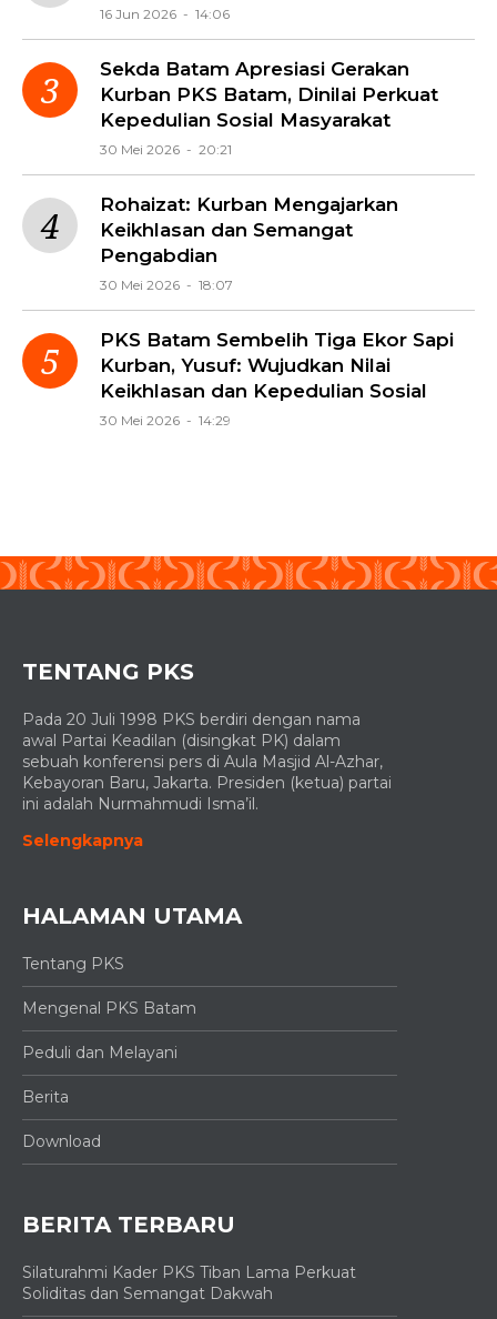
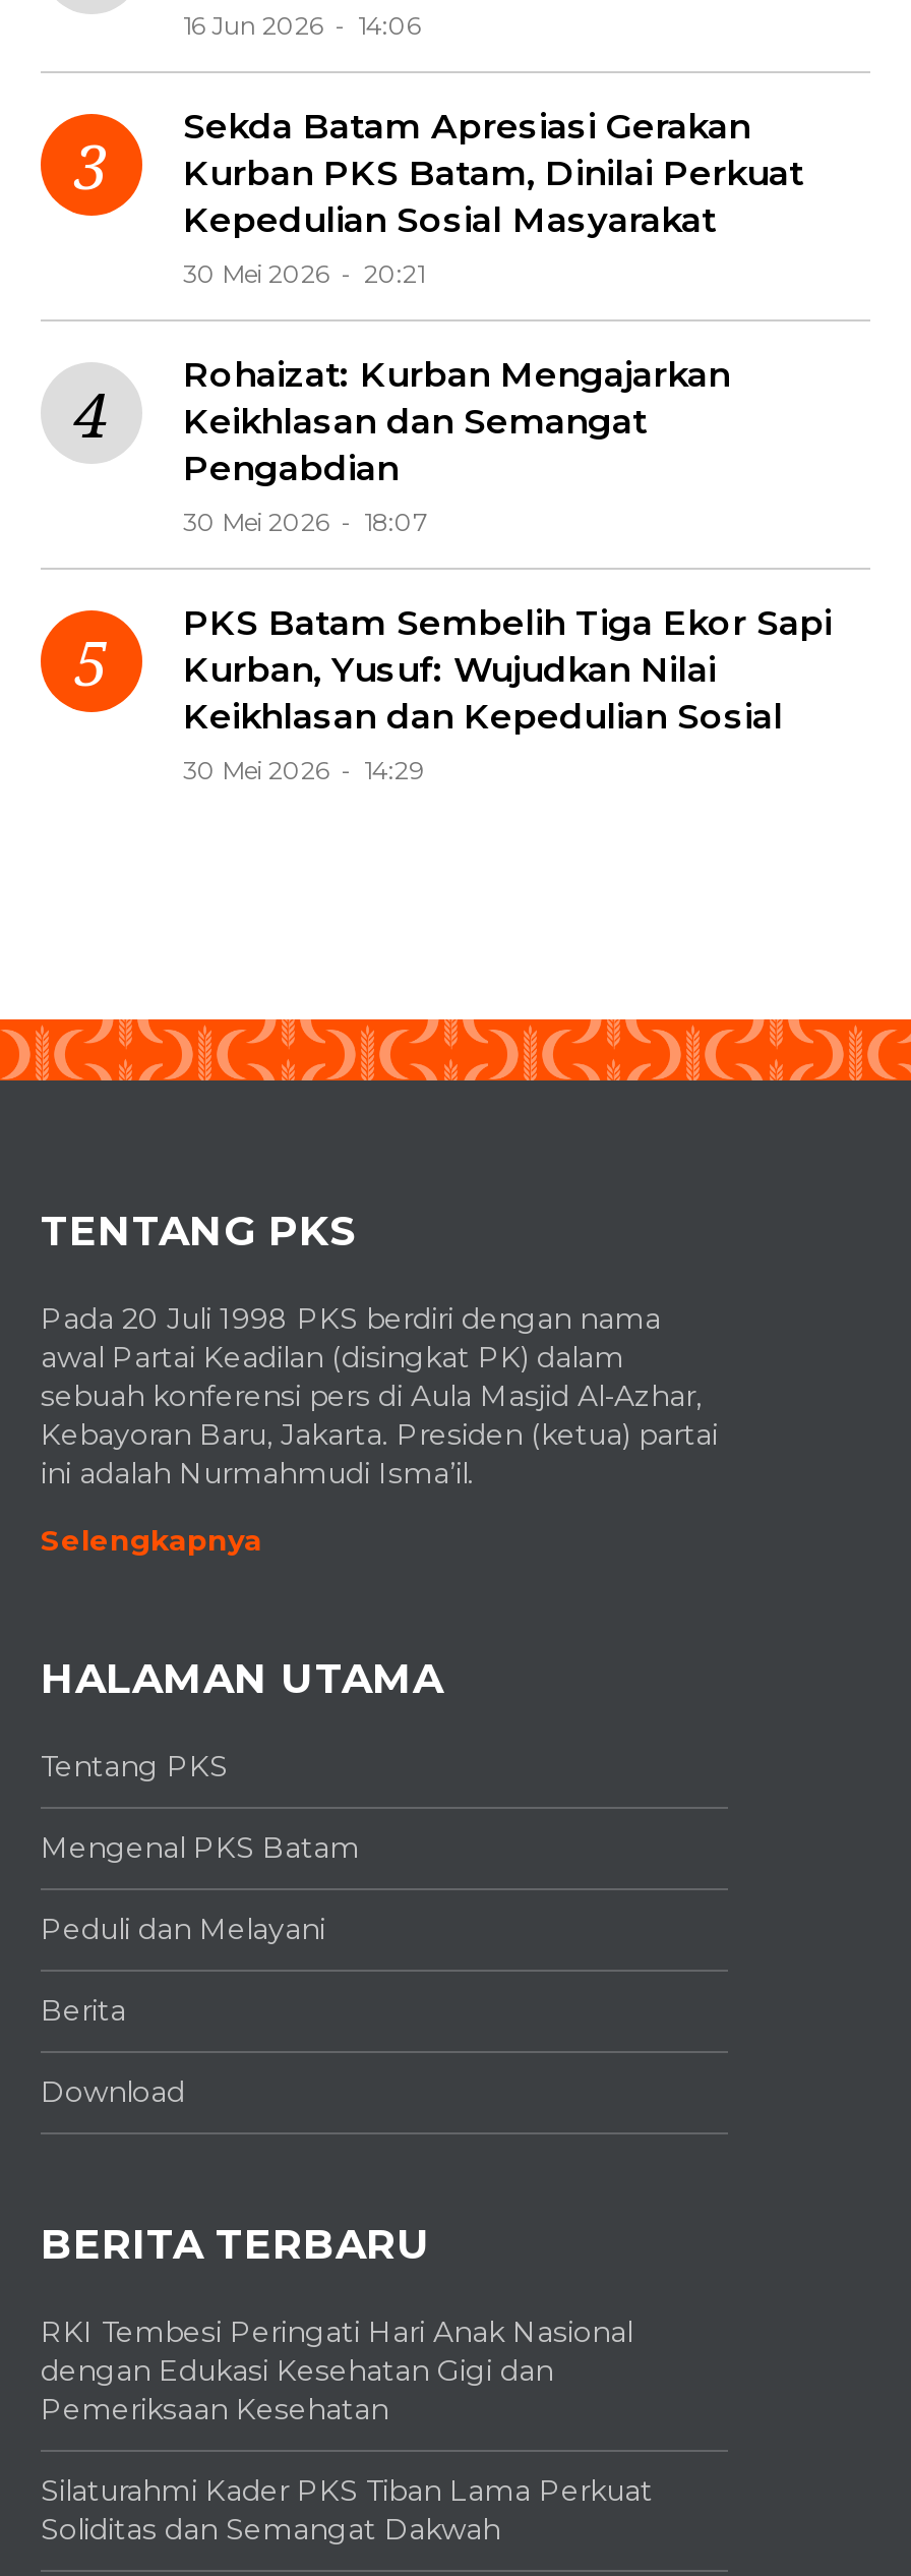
none -> [41,2314,632,2427] RKI Tembesi Peringati Hari Anak Nasional | dengan Edukasi Kesehatan Gigi dan | Pemeriksaan Kesehatan

